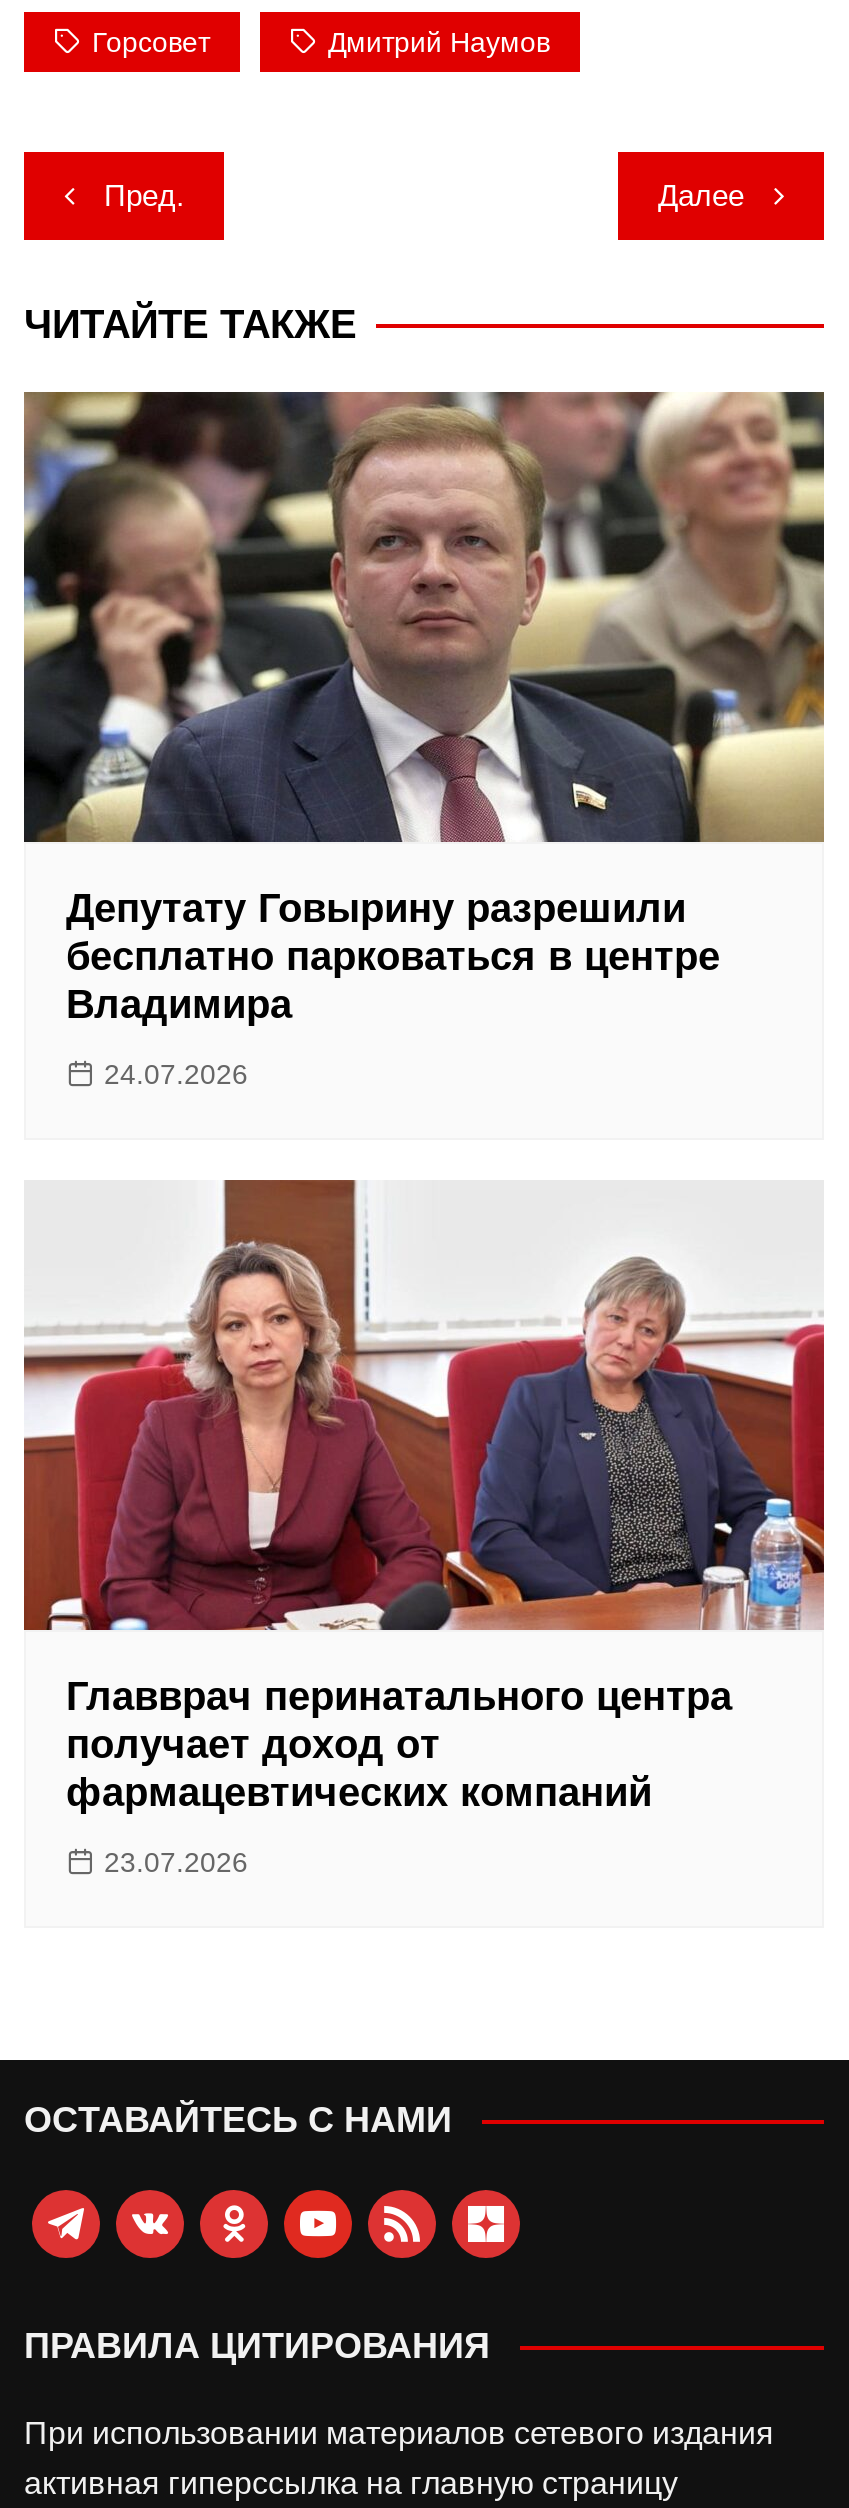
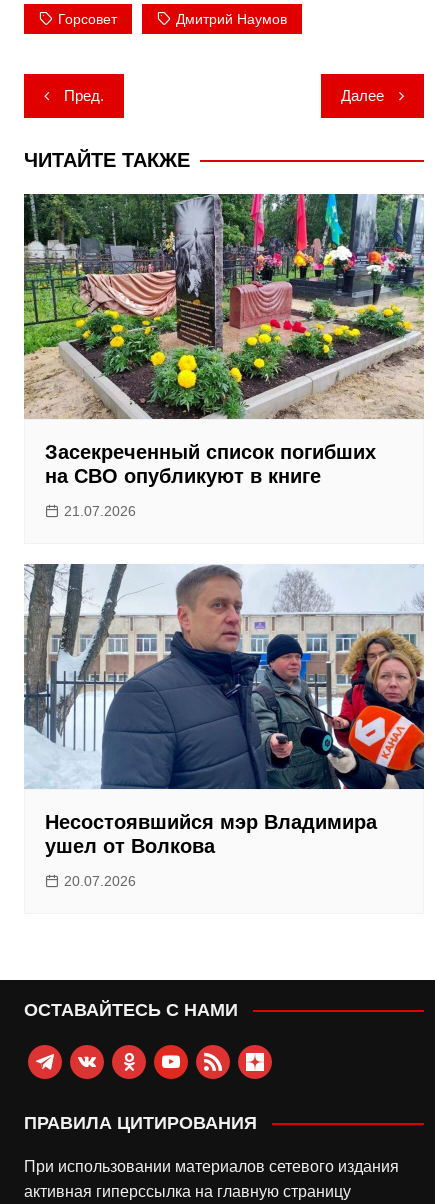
[22,390,826,1026] [image] | Депутату Говырину разрешили | бесплатно парковаться в центре | Владимира -> [23,193,425,487] [image] | Засекреченный список погибших | на СВО опубликуют в книге
[104,1058,248,1090] 24.07.2026 -> [64,503,136,519] 21.07.2026
[22,1178,826,1814] [image] | Главврач перинатального центра | получает доход от | фармацевтических компаний -> [23,563,425,857] [image] | Несостоявшийся мэр Владимира | ушел от Волкова
[104,1846,248,1878] 23.07.2026 -> [64,873,136,889] 20.07.2026

